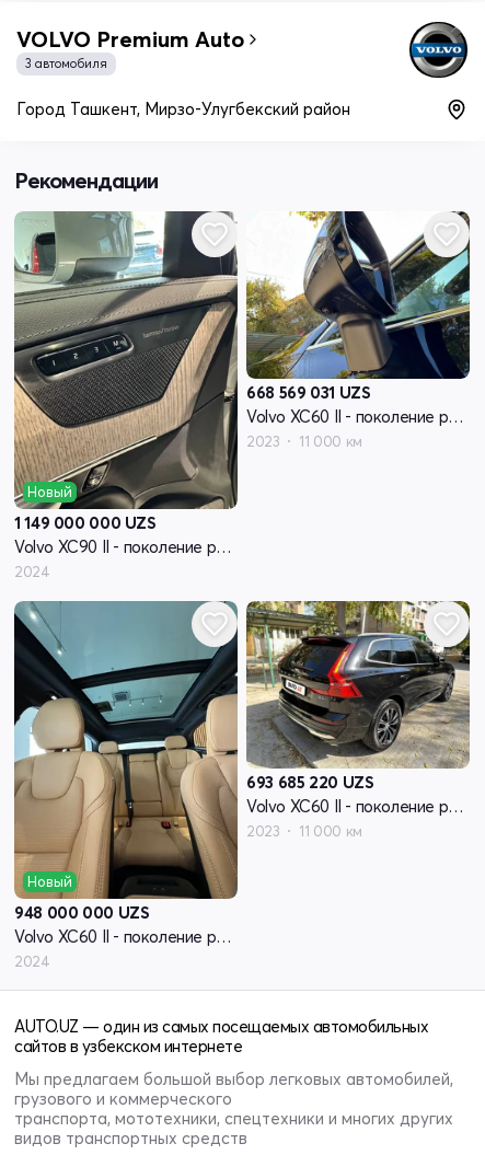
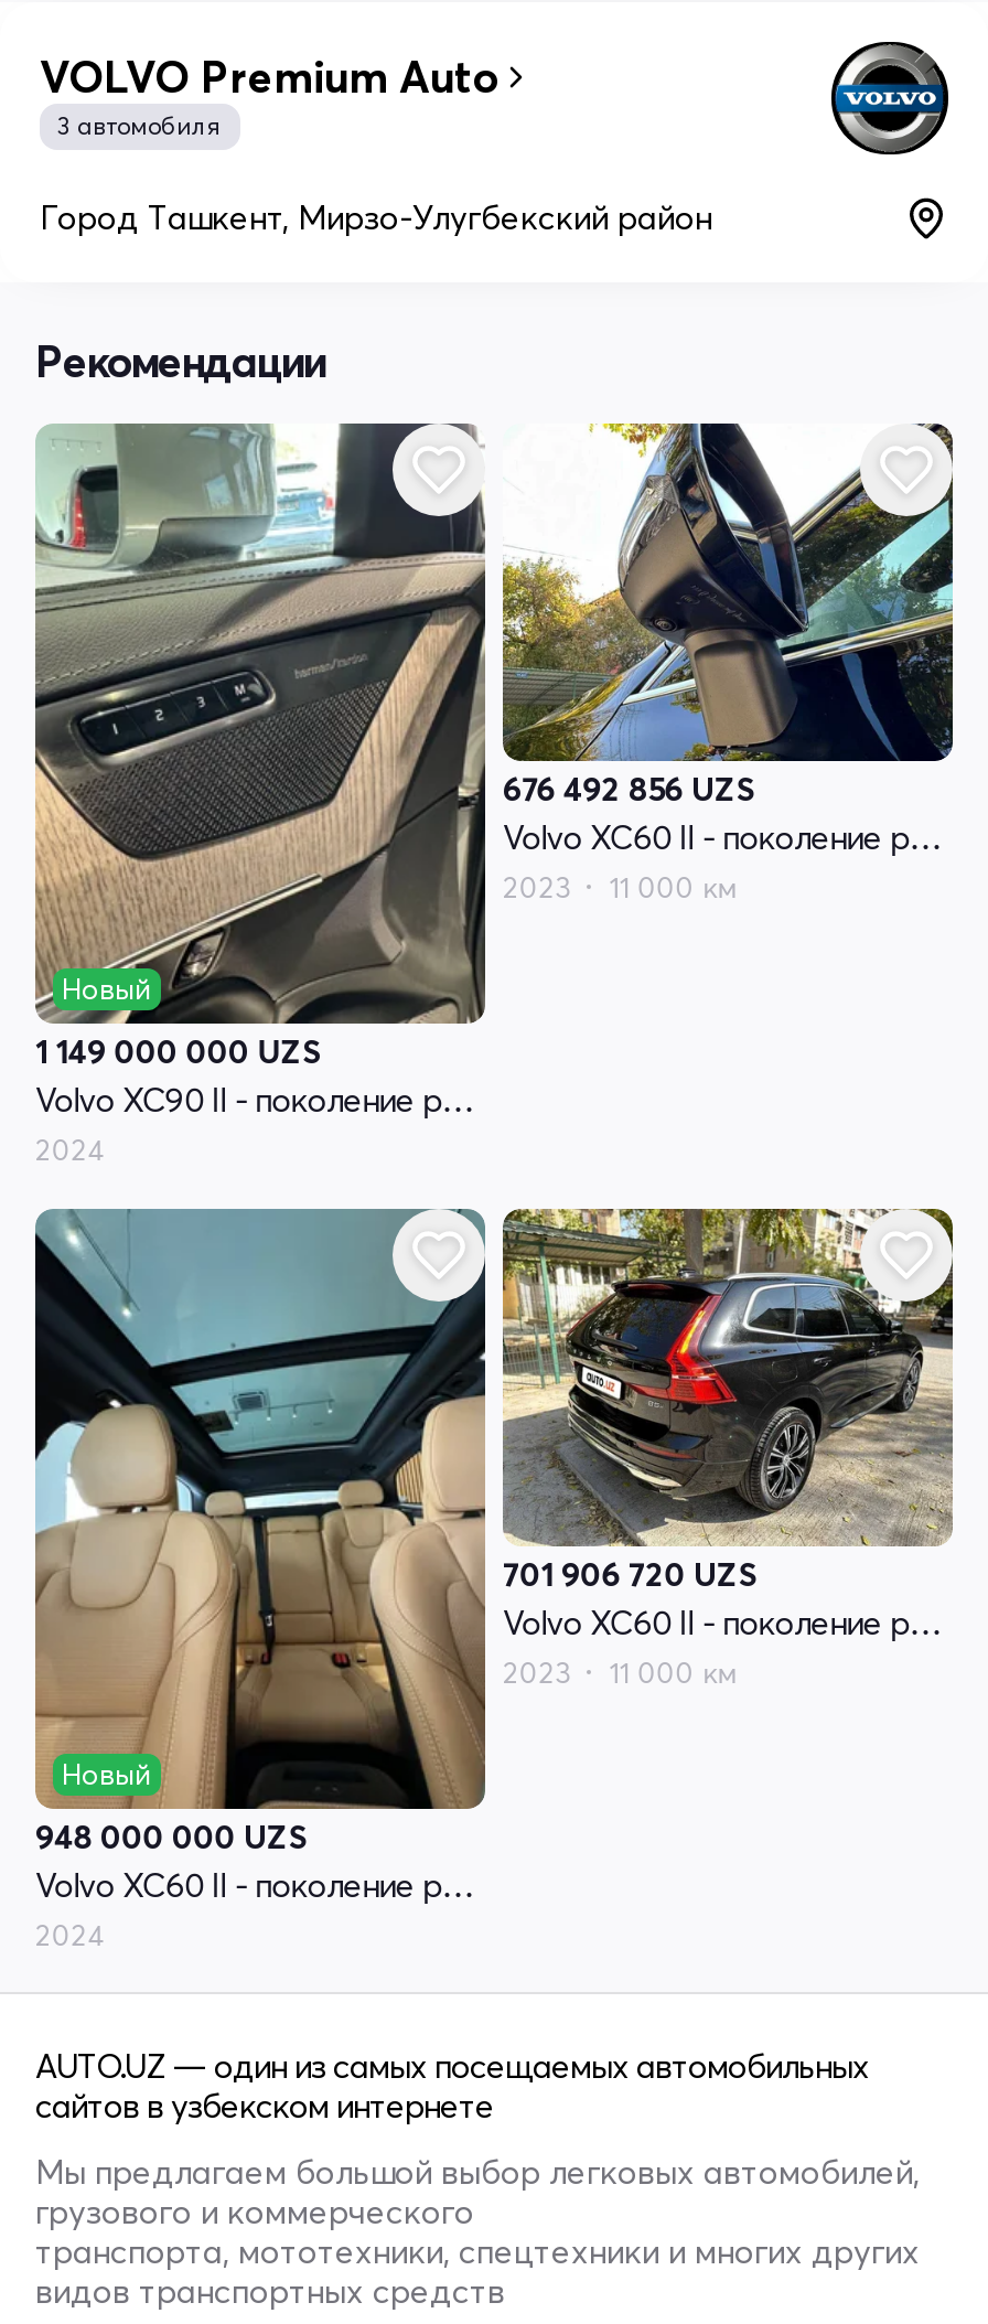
[246,382,370,403] 668 569 031 UZS -> [503,767,755,809] 676 492 856 UZS
[246,771,374,792] 693 685 220 UZS -> [503,1552,757,1594] 701 906 720 UZS

